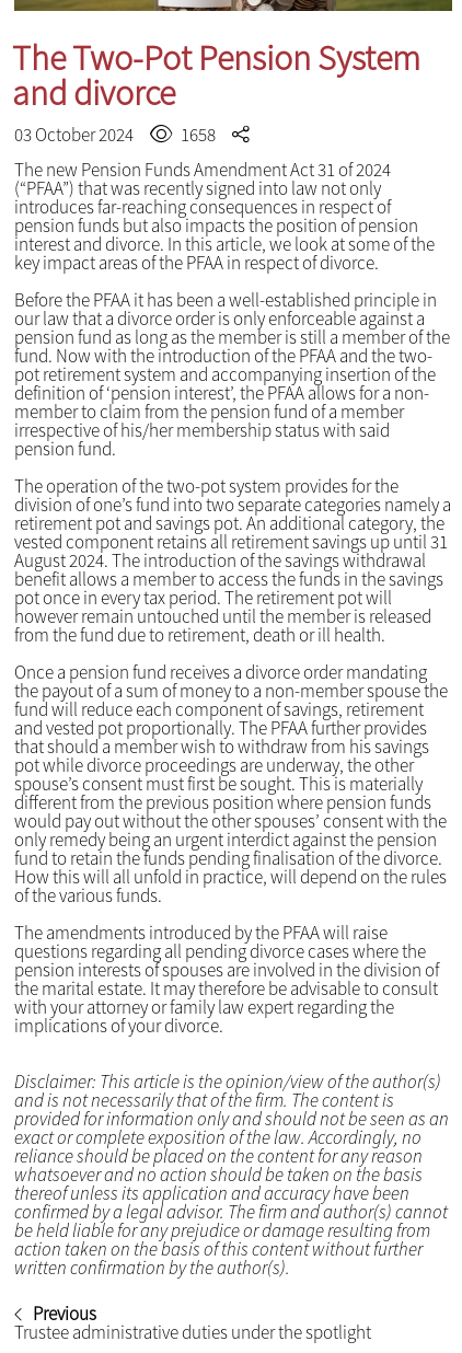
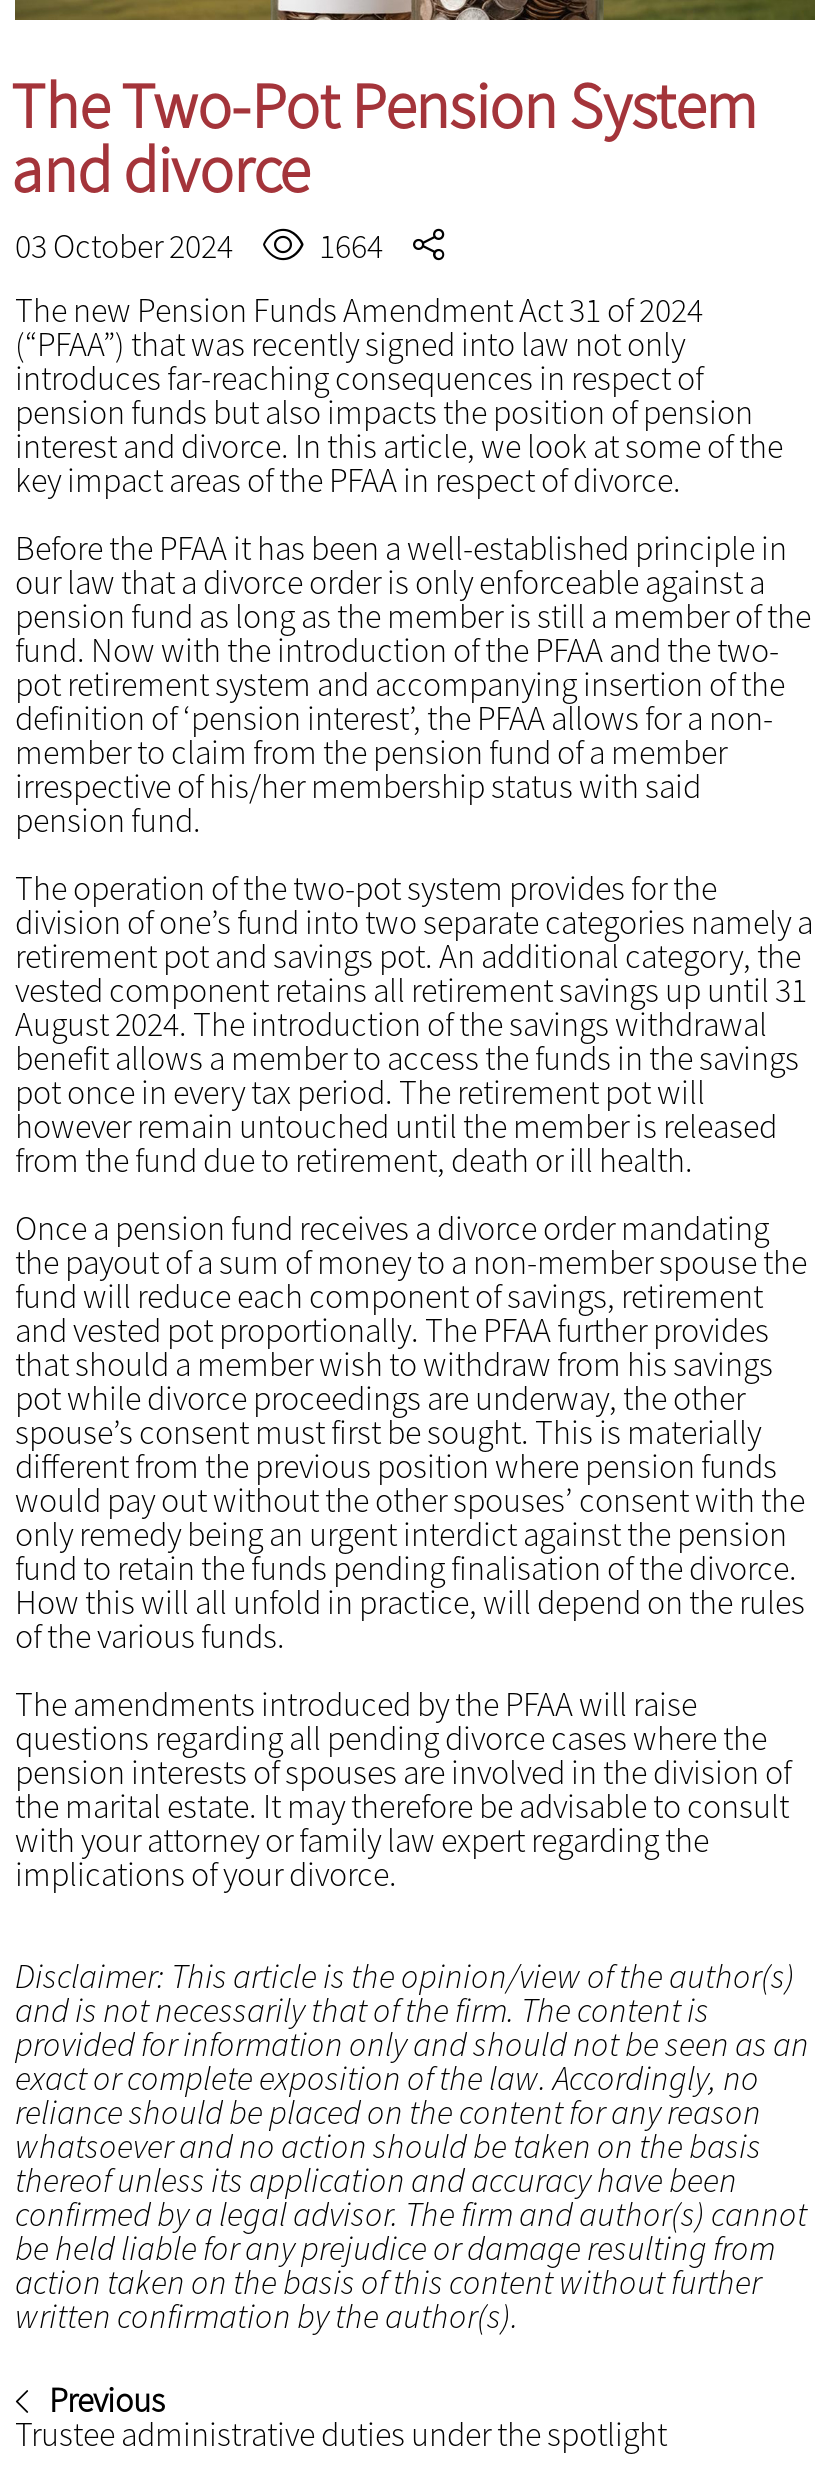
[14,123,219,147] 03 October 2024 1658 -> [15,224,389,268] 03 October 2024 1664

